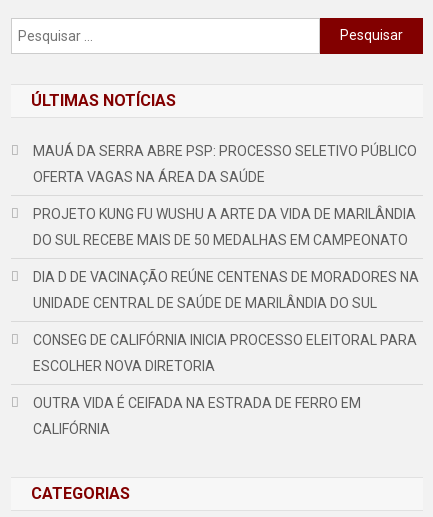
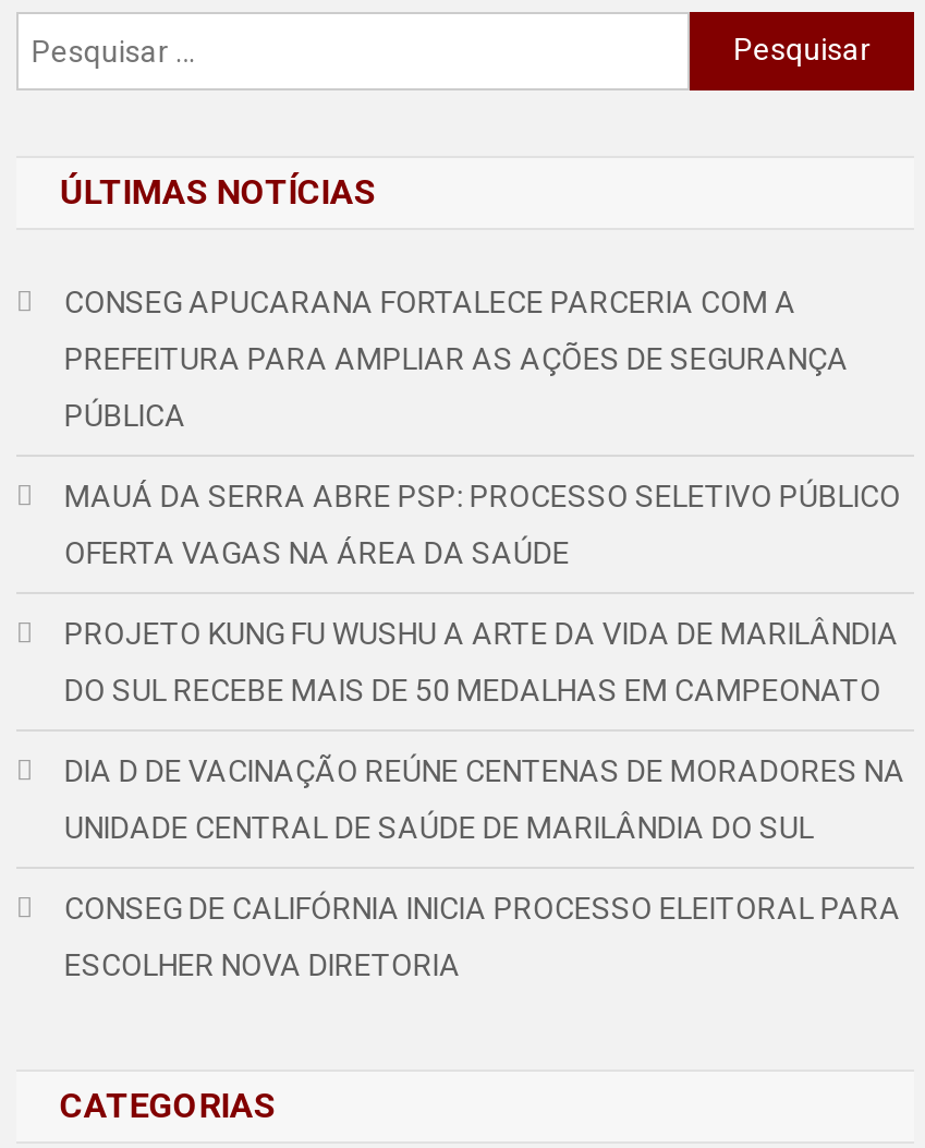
none -> [64,284,849,432] CONSEG APUCARANA FORTALECE PARCERIA COM A | PREFEITURA PARA AMPLIAR AS AÇÕES DE SEGURANÇA | PÚBLICA
moved [33,143,419,374] -> [64,478,905,982]: MAUÁ DA SERRA ABRE PSP: PROCESSO SELETIVO PÚBLICO | OFERTA VAGAS NA ÁREA DA SAÚDE | PROJETO KUNG FU WUSHU A ARTE DA VIDA DE MARILÂNDIA | DO SUL RECEBE MAIS DE 50 MEDALHAS EM CAMPEONATO | DIA D DE VACINAÇÃO REÚNE CENTENAS DE MORADORES NA | UNIDADE CENTRAL DE SAÚDE DE MARILÂNDIA DO SUL | CONSEG DE CALIFÓRNIA INICIA PROCESSO ELEITORAL PARA | ESCOLHER NOVA DIRETORIA
[33,395,361,437] OUTRA VIDA É CEIFADA NA ESTRADA DE FERRO EM | CALIFÓRNIA -> none

